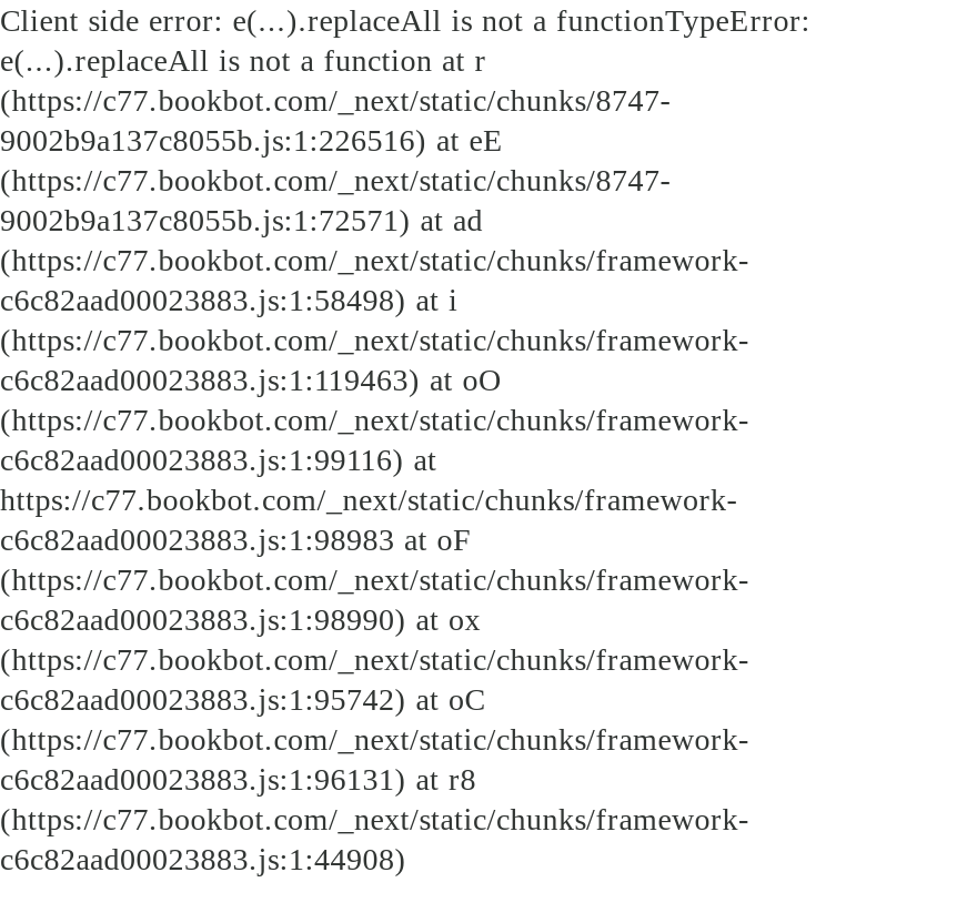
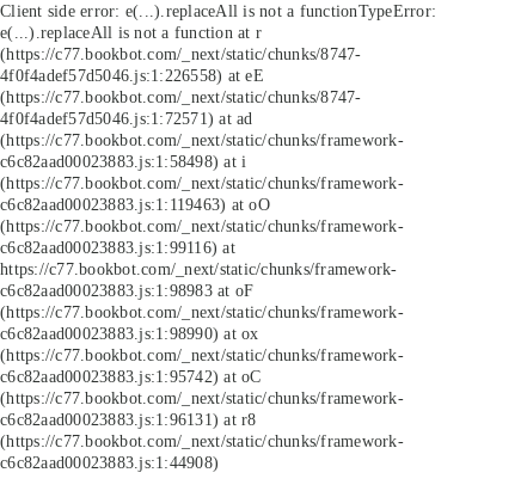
[0,122,504,158] 9002b9a137c8055b.js:1:226516) at eE -> [0,66,264,85] 4f0f4adef57d5046.js:1:226558) at eE
[0,202,483,237] 9002b9a137c8055b.js:1:72571) at ad -> [0,109,253,128] 4f0f4adef57d5046.js:1:72571) at ad

